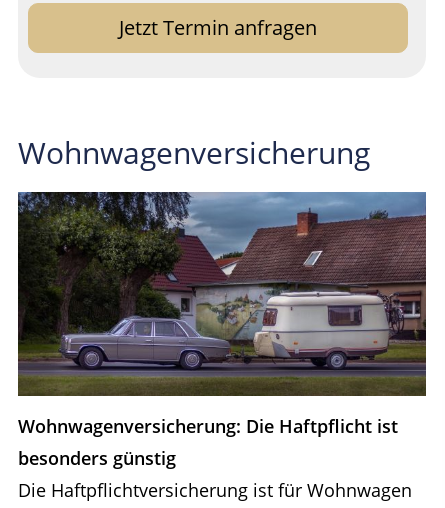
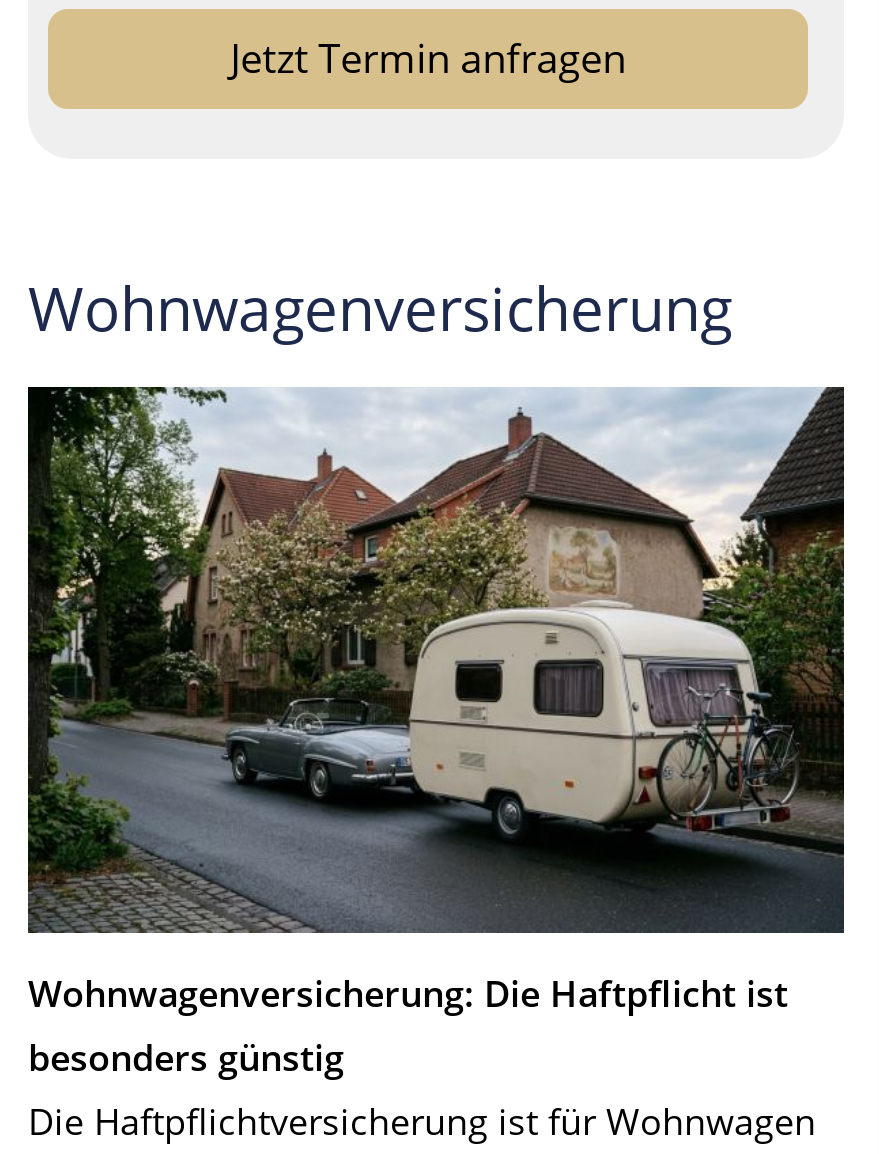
[18,191,427,397] [image] -> [28,385,846,933] [image]

